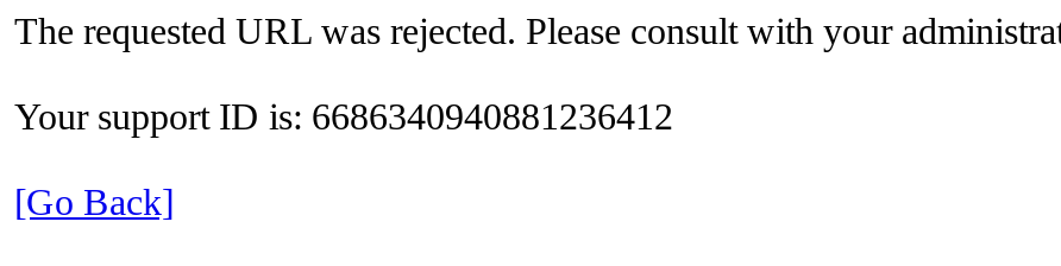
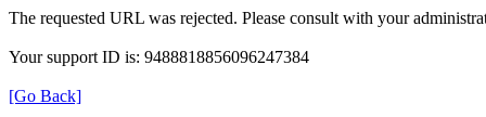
[14,96,673,137] Your support ID is: 6686340940881236412 -> [9,48,309,66] Your support ID is: 9488818856096247384

